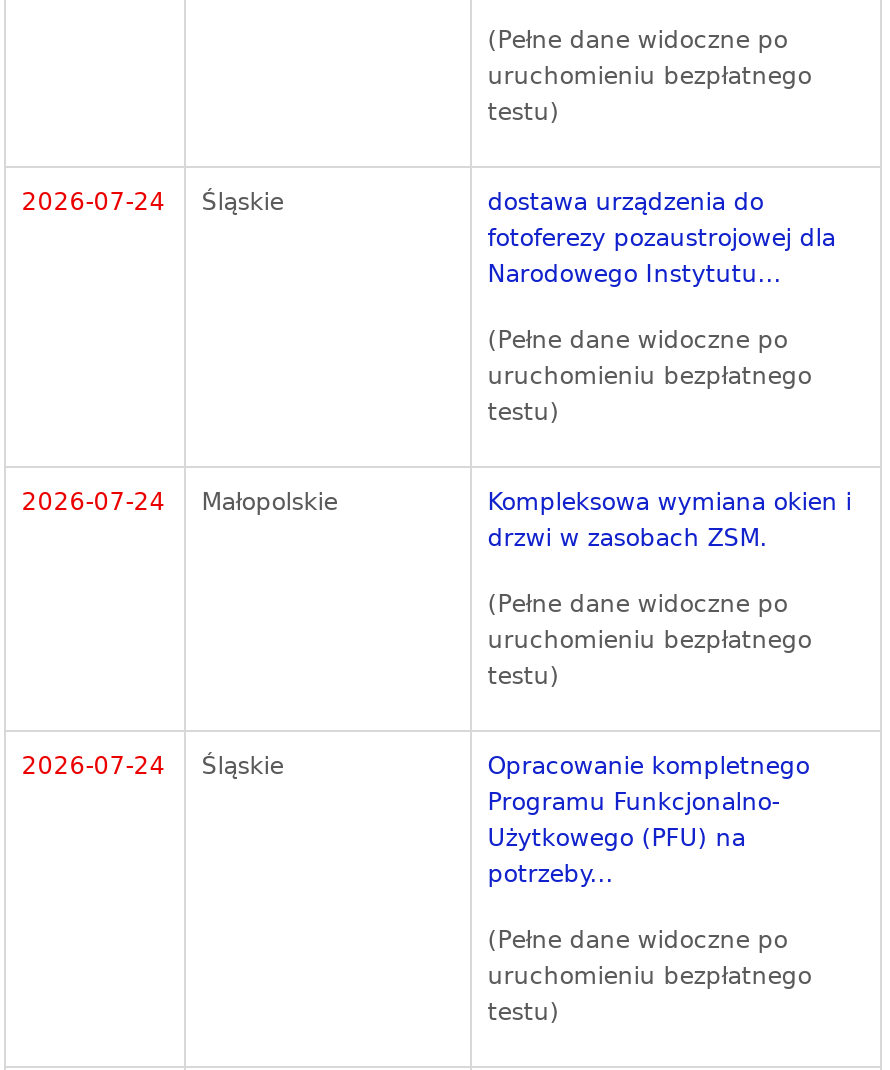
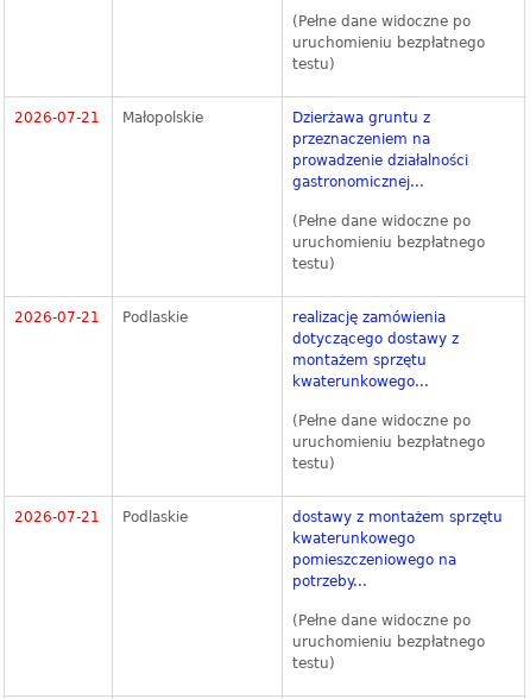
[22,188,836,288] 2026-07-24 | Śląskie | dostawa urządzenia do | fotoferezy pozaustrojowej dla | Narodowego Instytutu... -> [14,110,468,190] 2026-07-21 | Małopolskie | Dzierżawa gruntu z | przeznaczeniem na | prowadzenie działalności | gastronomicznej...
[22,488,852,552] 2026-07-24 | Małopolskie | Kompleksowa wymiana okien i | drzwi w zasobach ZSM. -> [14,309,458,390] 2026-07-21 | Podlaskie | realizację zamówienia | dotyczącego dostawy z | montażem sprzętu | kwaterunkowego...
[22,752,810,852] 2026-07-24 | Śląskie | Opracowanie kompletnego | Programu Funkcjonalno- | Użytkowego (PFU) na -> [14,509,502,568] 2026-07-21 | Podlaskie | dostawy z montażem sprzętu | kwaterunkowego | pomieszczeniowego na

